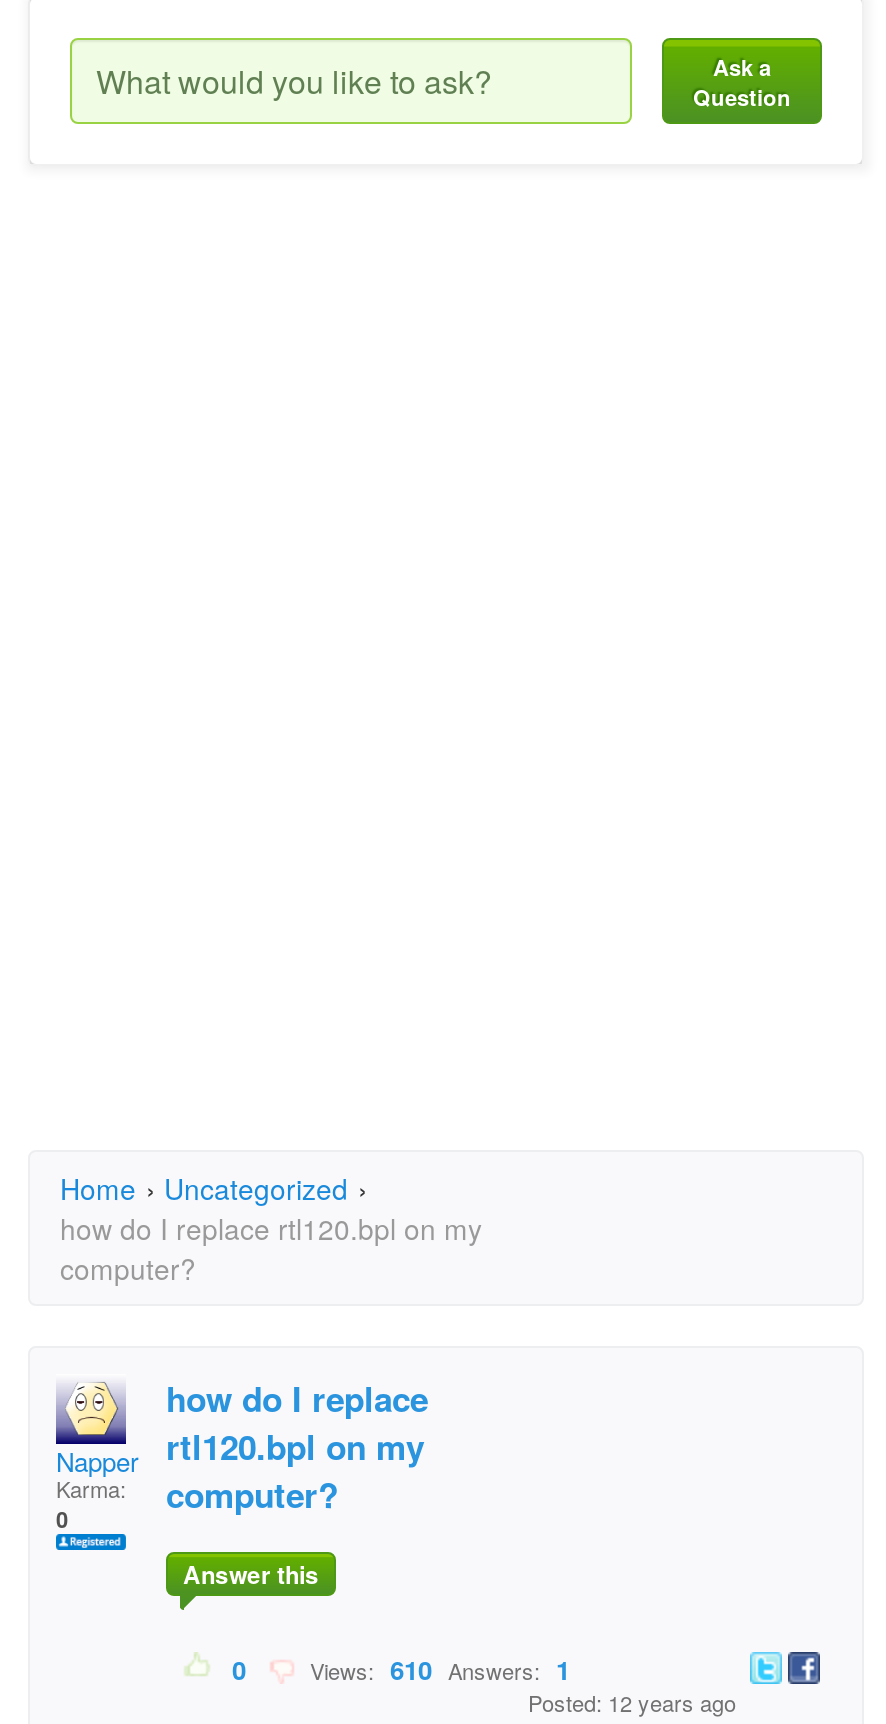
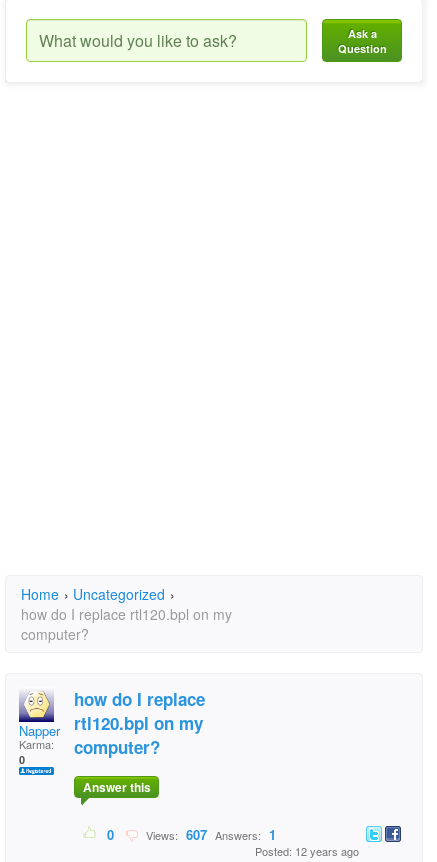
[298,1650,570,1688] Views: 610 Answers: 1 -> [140,825,276,844] Views: 607 Answers: 1

